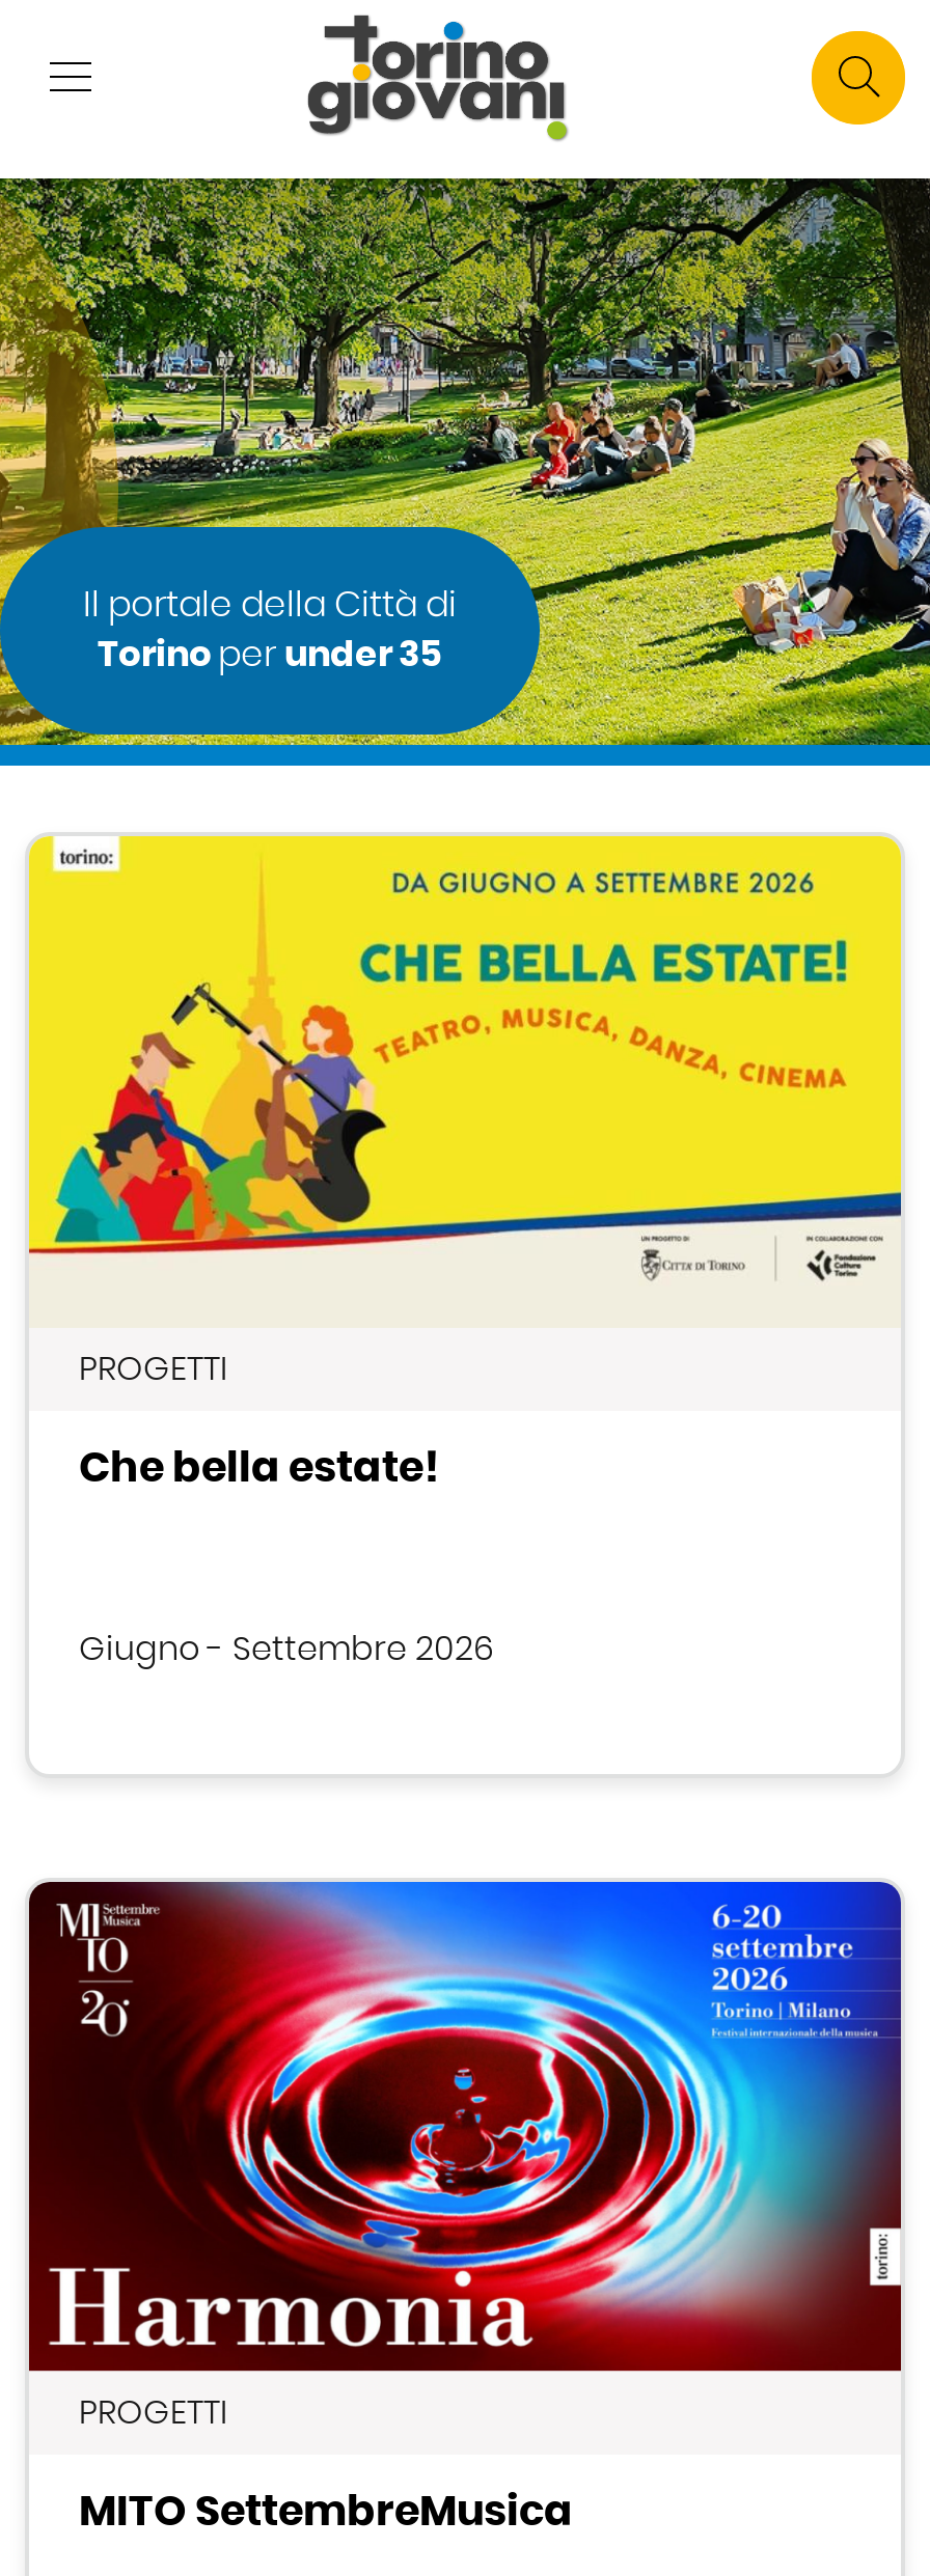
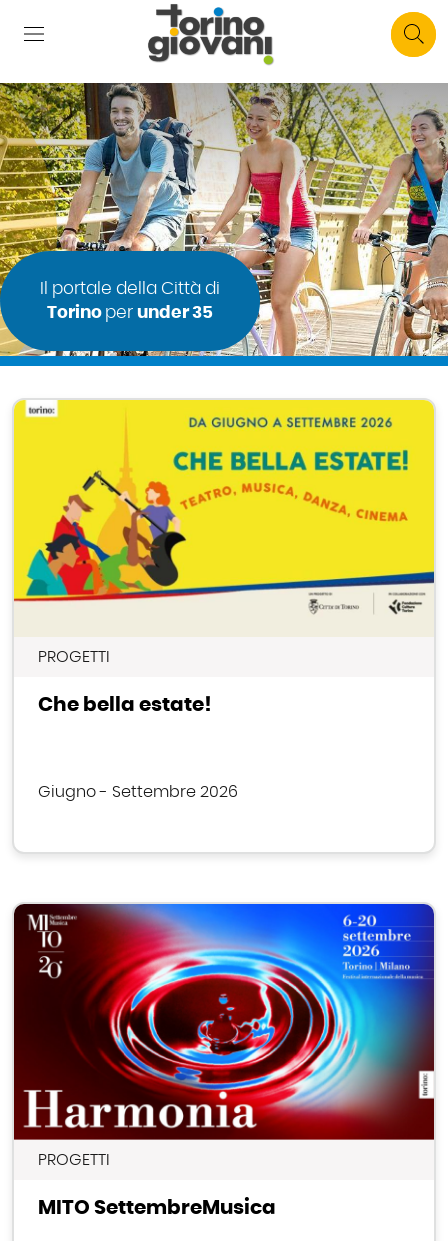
[6,176,924,747] [image] -> [3,82,445,357] [image]

